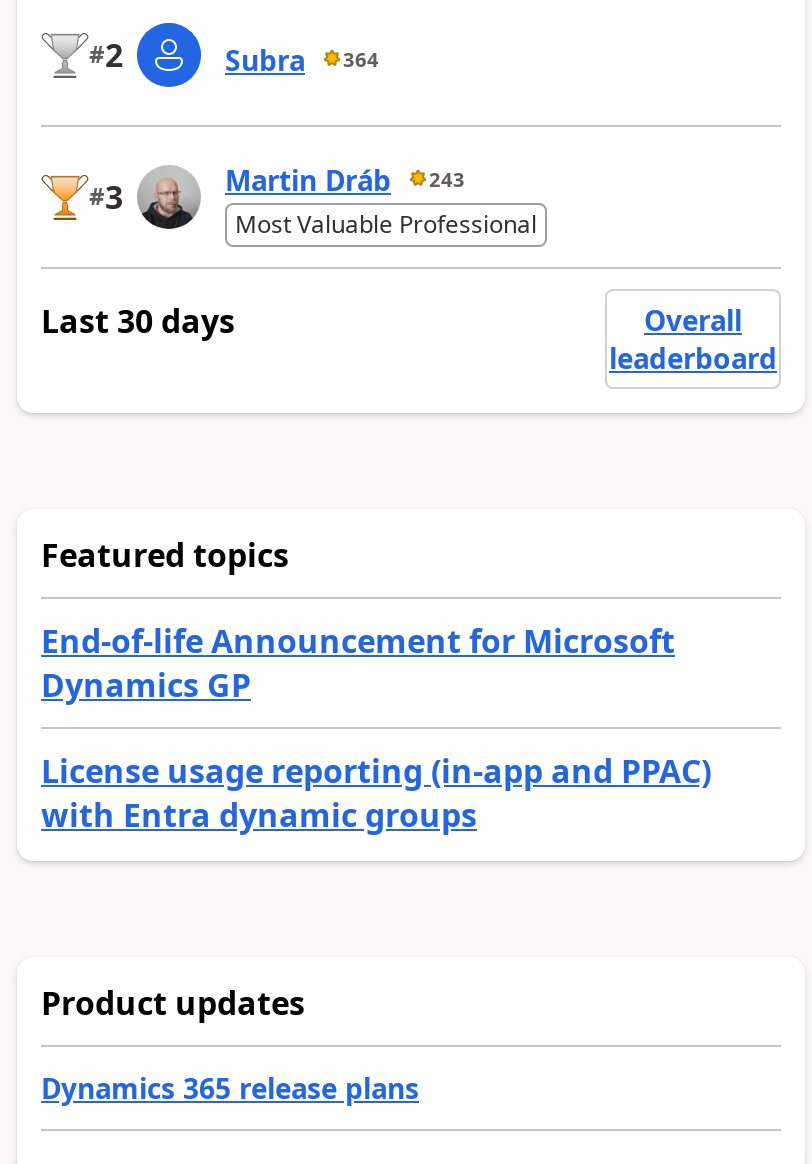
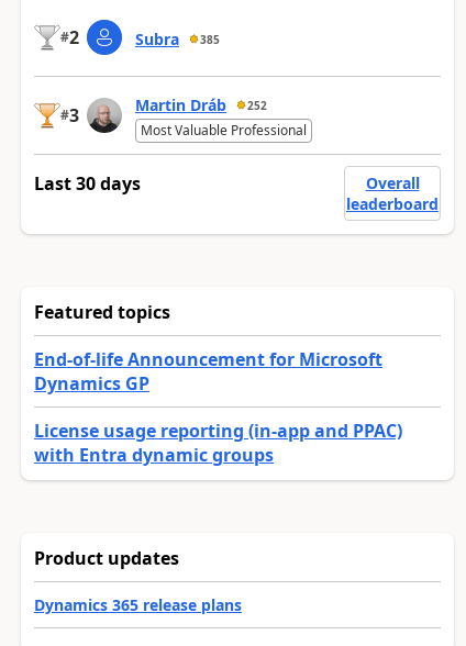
[225,40,379,78] Subra 364 -> [135,29,220,50] Subra 385
[225,160,465,198] Martin Dráb 243 -> [135,95,267,116] Martin Dráb 252

